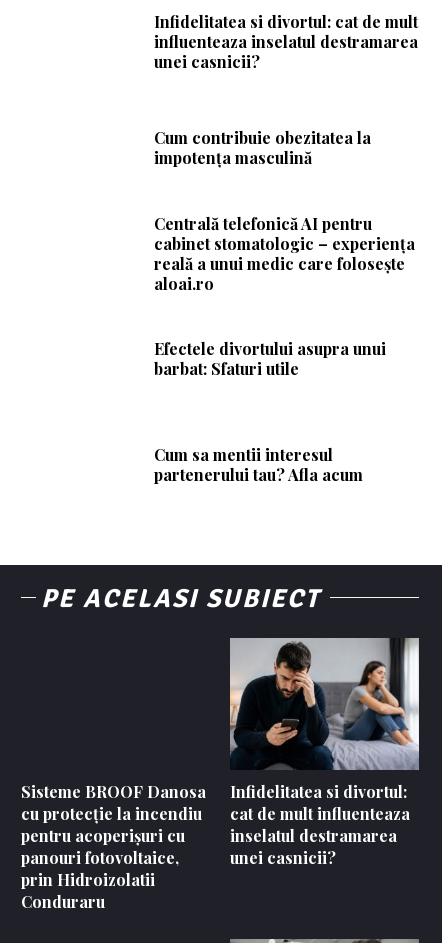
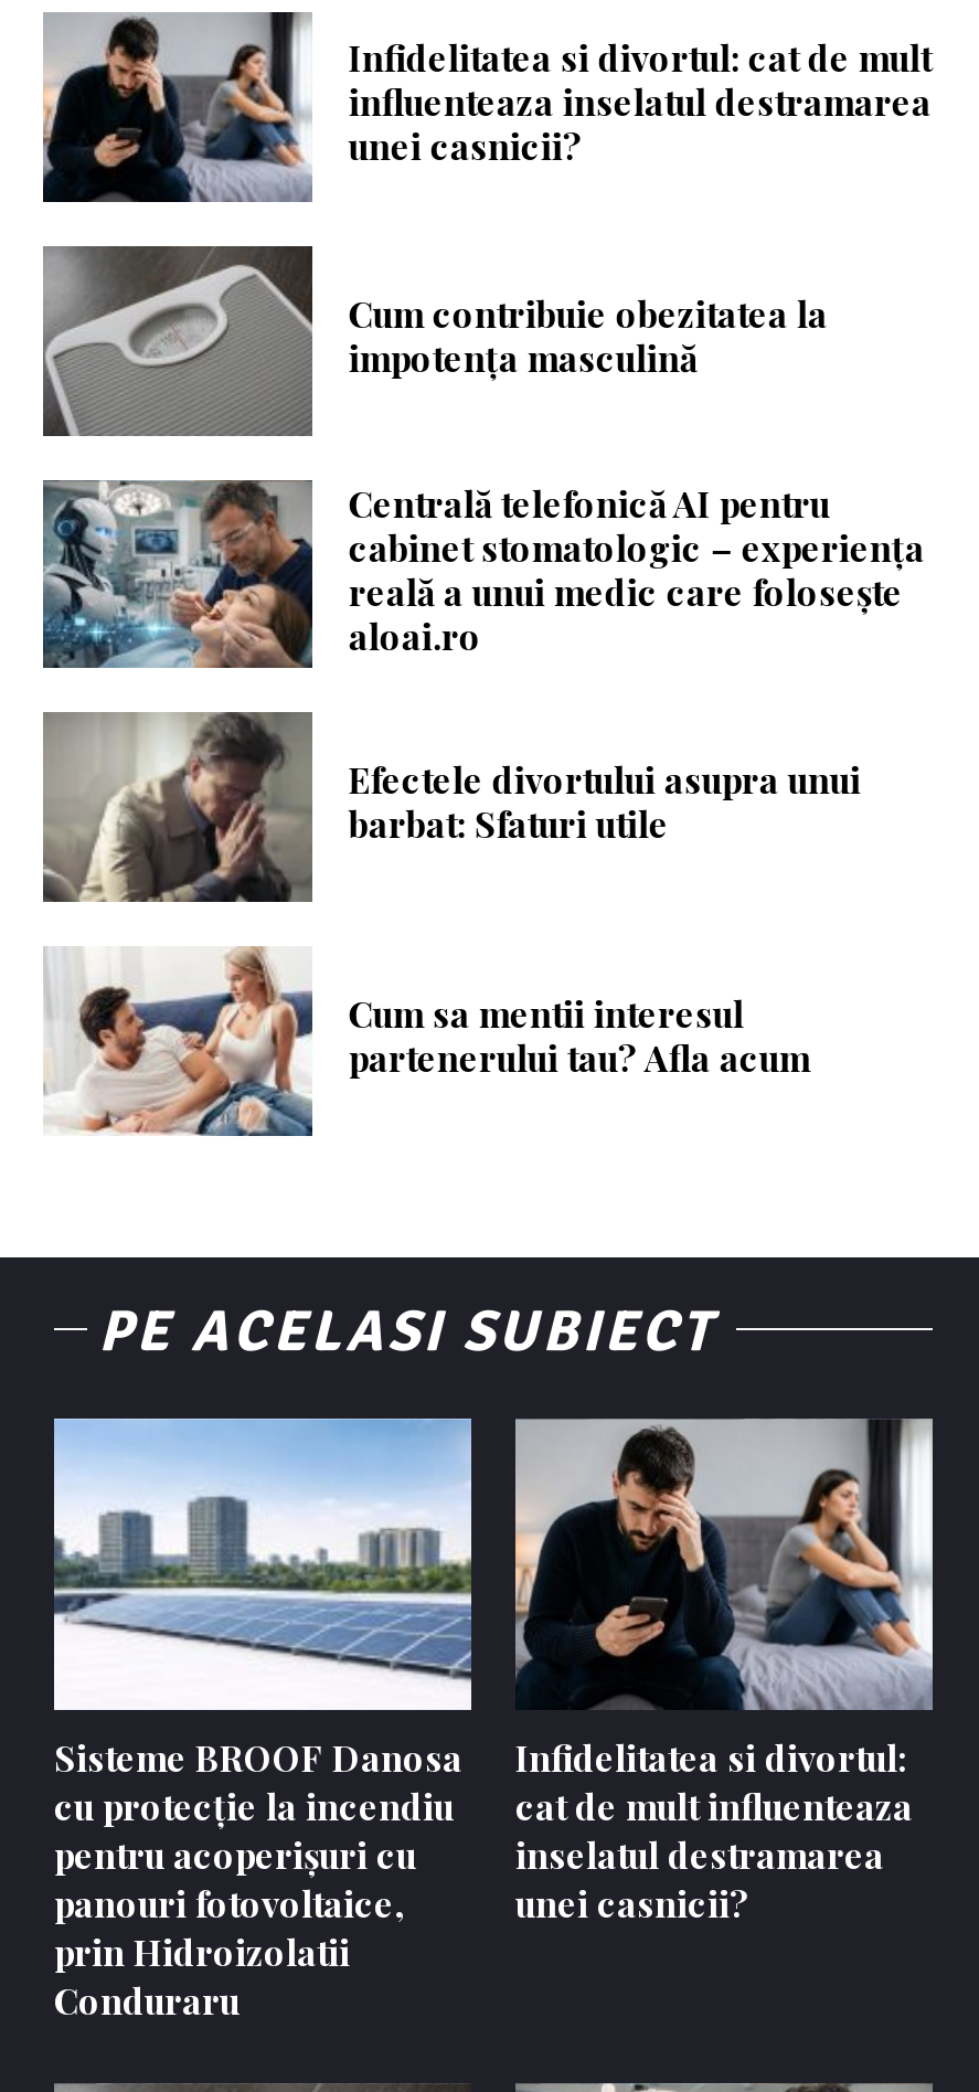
none -> [41,10,315,204] [image]
none -> [41,244,315,438] [image]
none -> [41,478,315,670] [image]
none -> [41,710,315,904] [image]
none -> [43,944,315,1138] [image]
none -> [52,1416,473,1712] [image]

